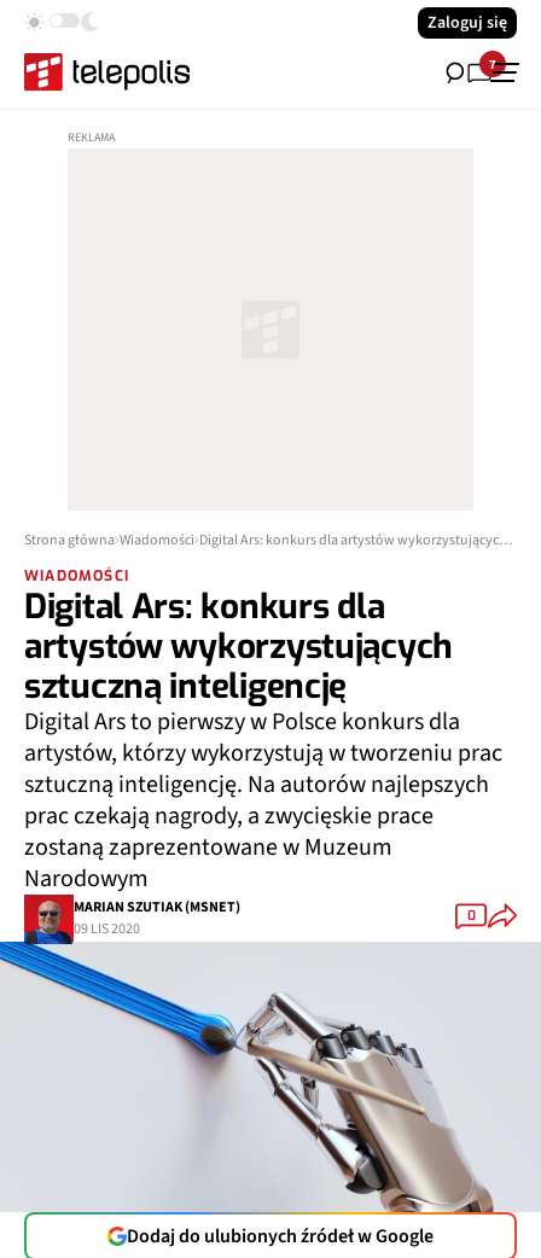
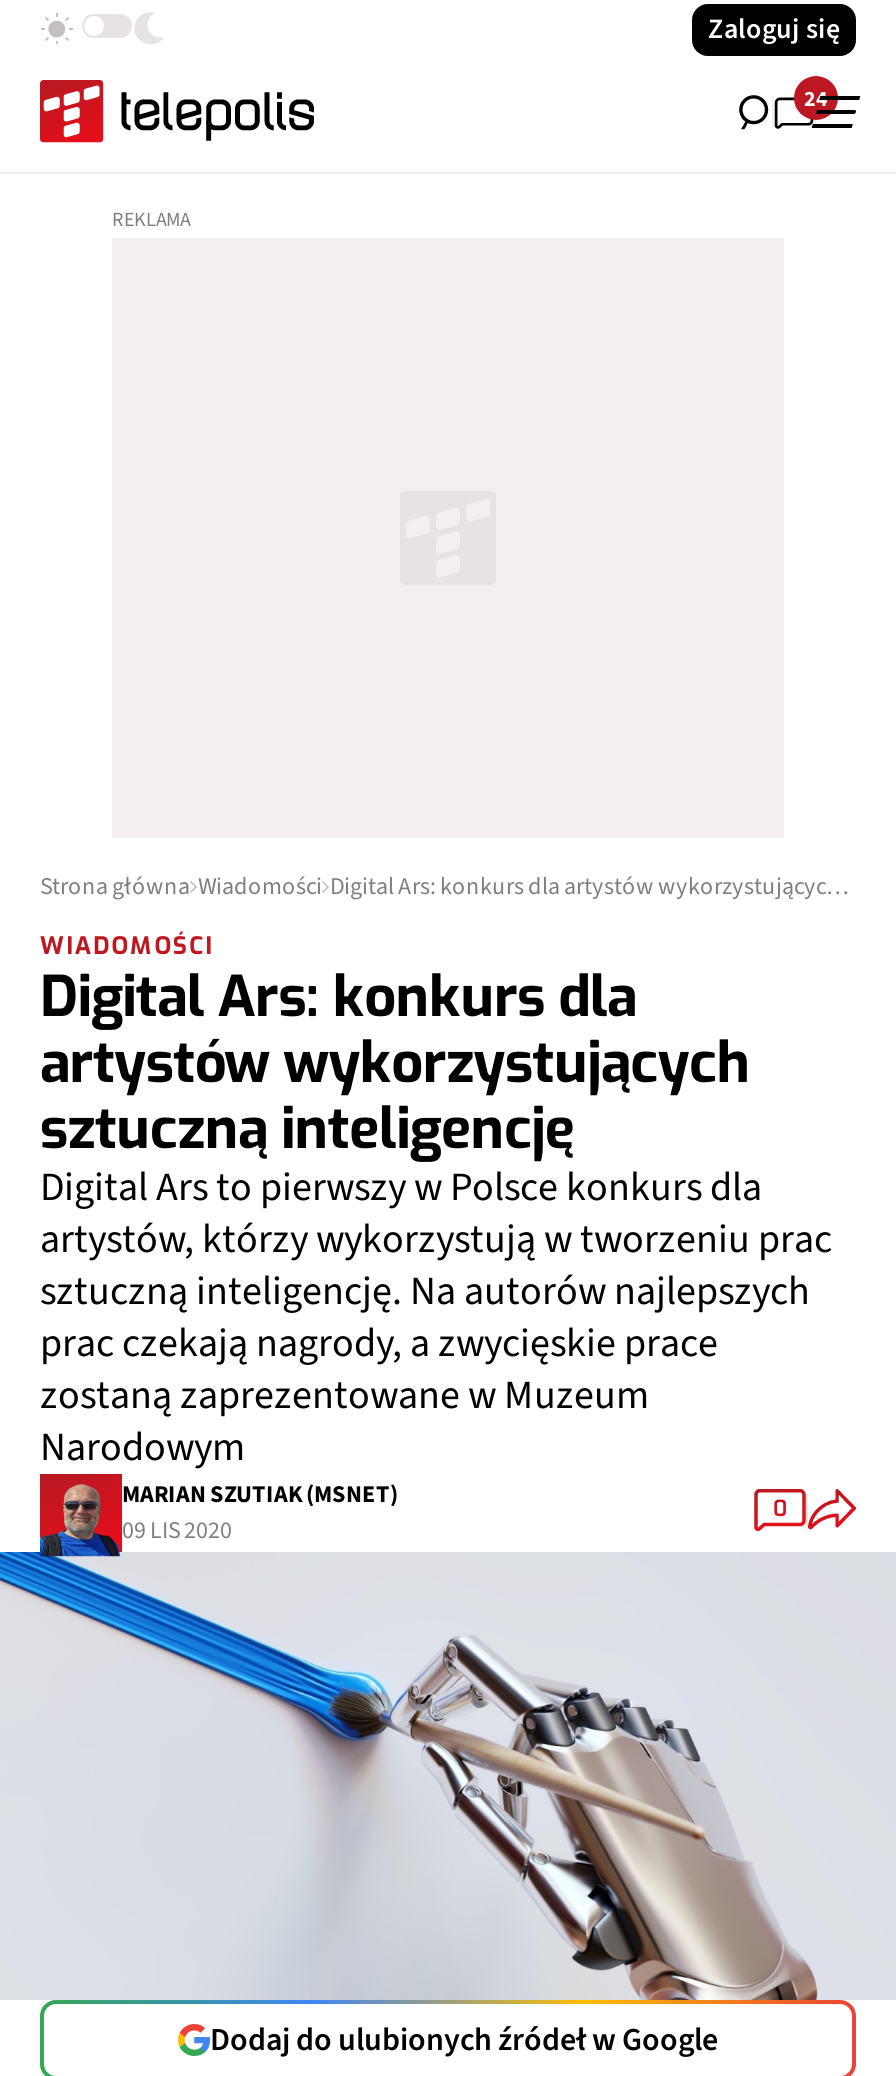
[489,55,496,73] 7 -> [804,83,828,113] 24

